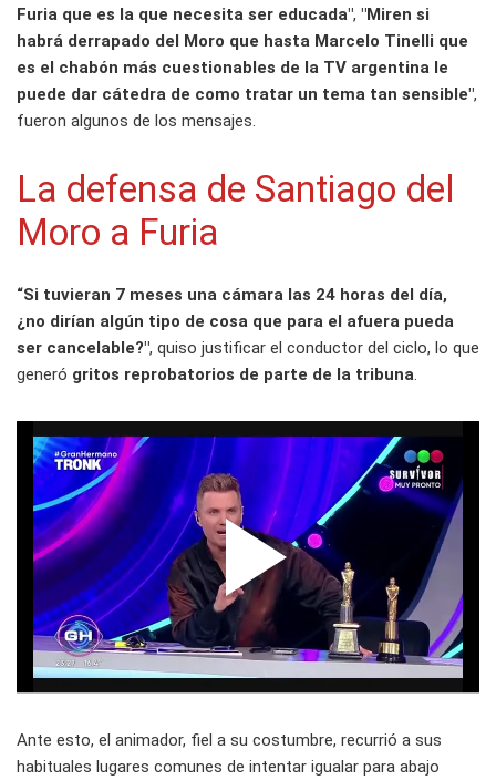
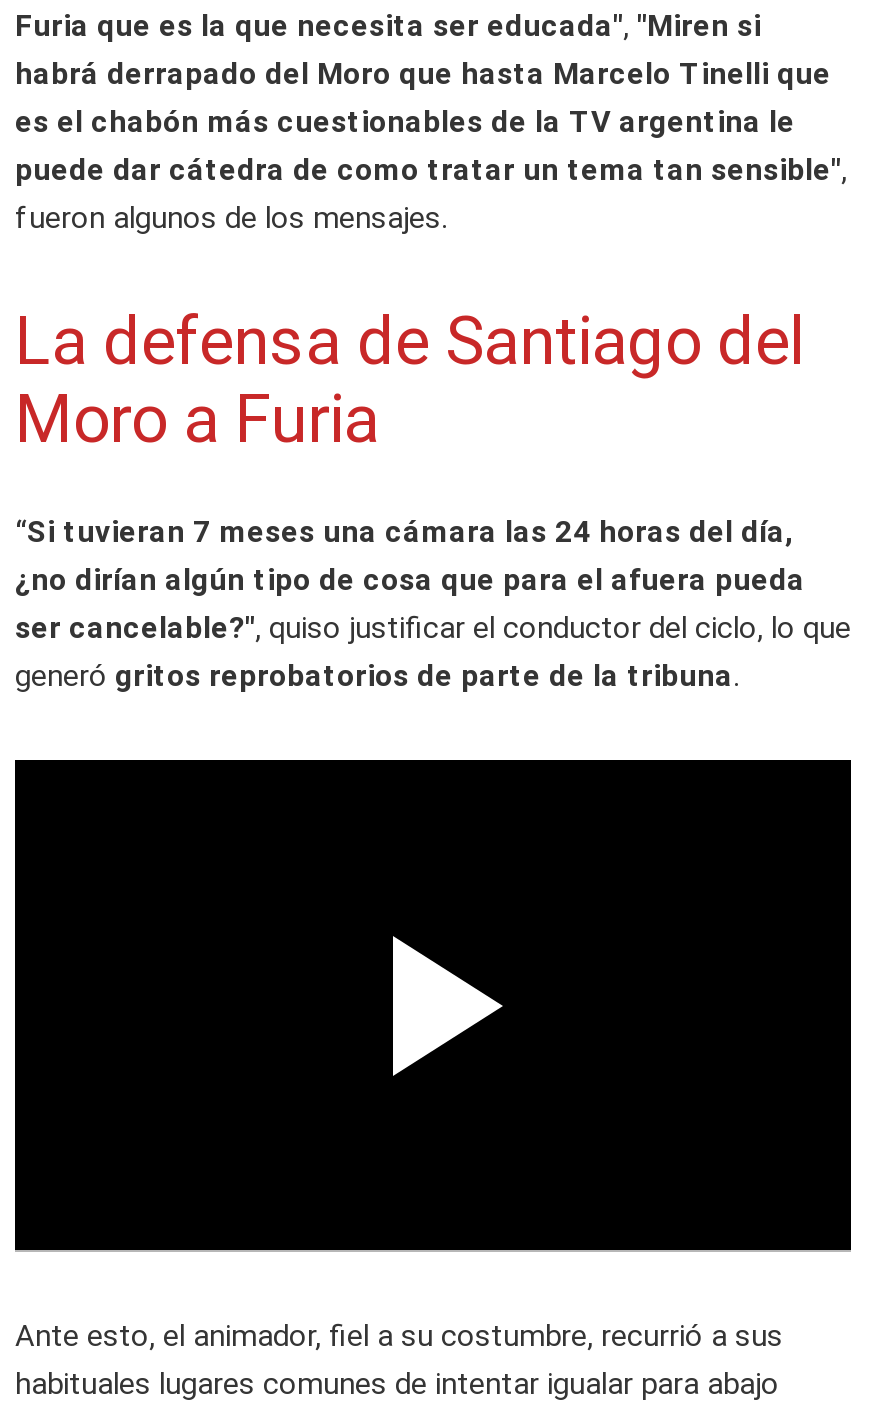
[32,434,464,680] [image] -> none

